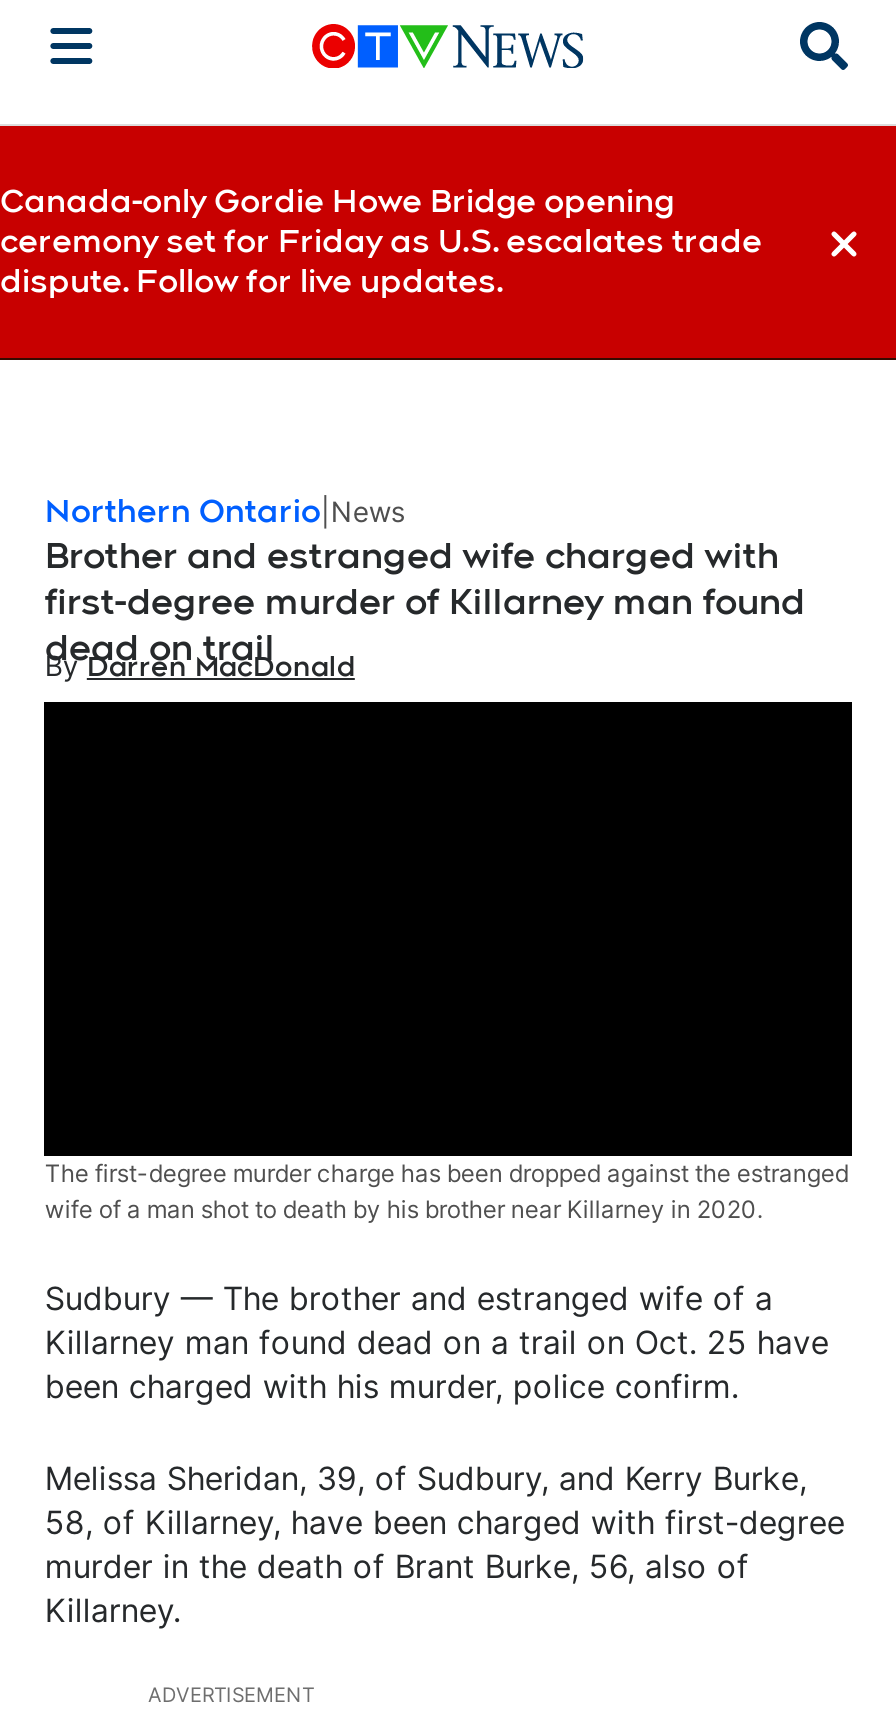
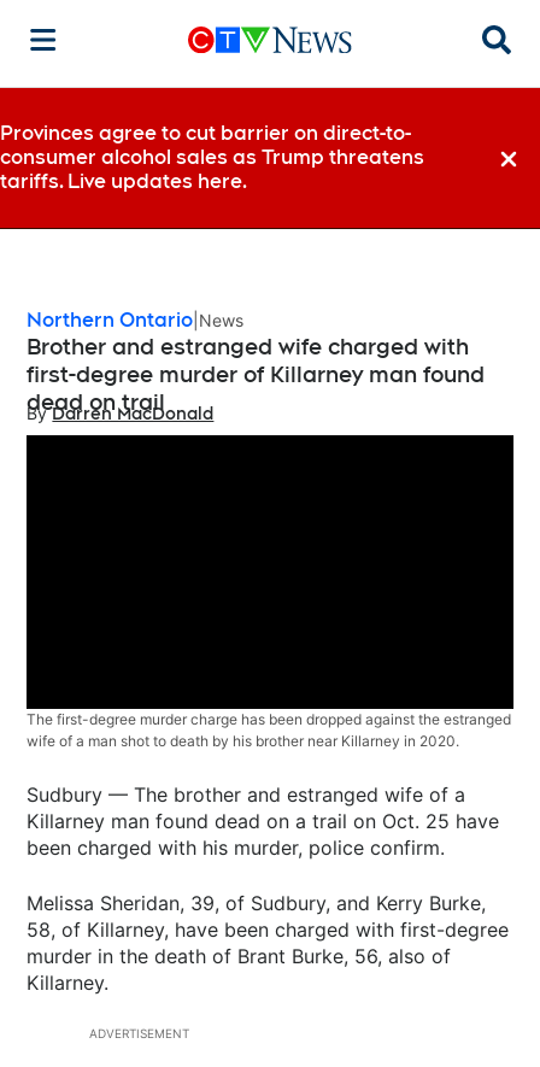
[0,182,762,300] Canada-only Gordie Howe Bridge opening | ceremony set for Friday as U.S. escalates trade | dispute. Follow for live updates. -> [0,122,424,193] Provinces agree to cut barrier on direct-to- | consumer alcohol sales as Trump threatens | tariffs. Live updates here.

